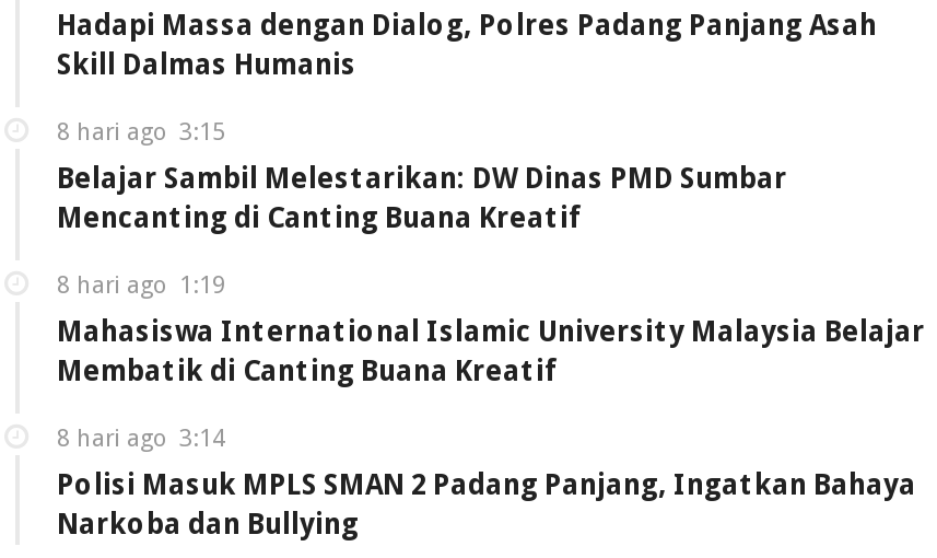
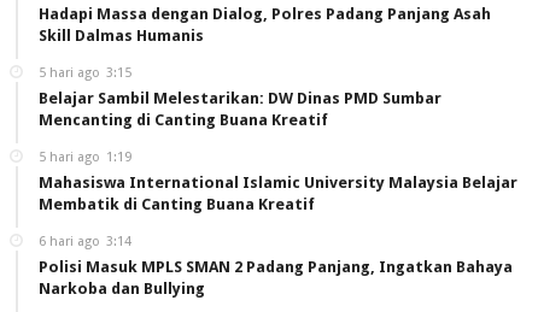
[57,119,225,147] 8 hari ago 3:15 -> [39,65,131,81] 5 hari ago 3:15
[57,272,225,300] 8 hari ago 1:19 -> [39,150,131,165] 5 hari ago 1:19
[57,425,225,453] 8 hari ago 3:14 -> [39,234,131,250] 6 hari ago 3:14

